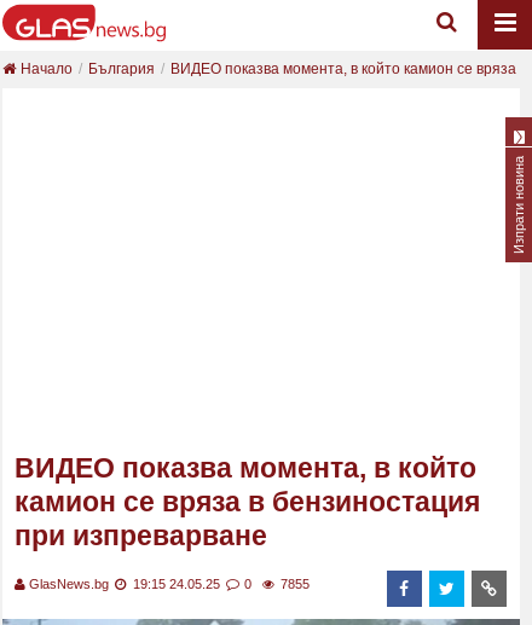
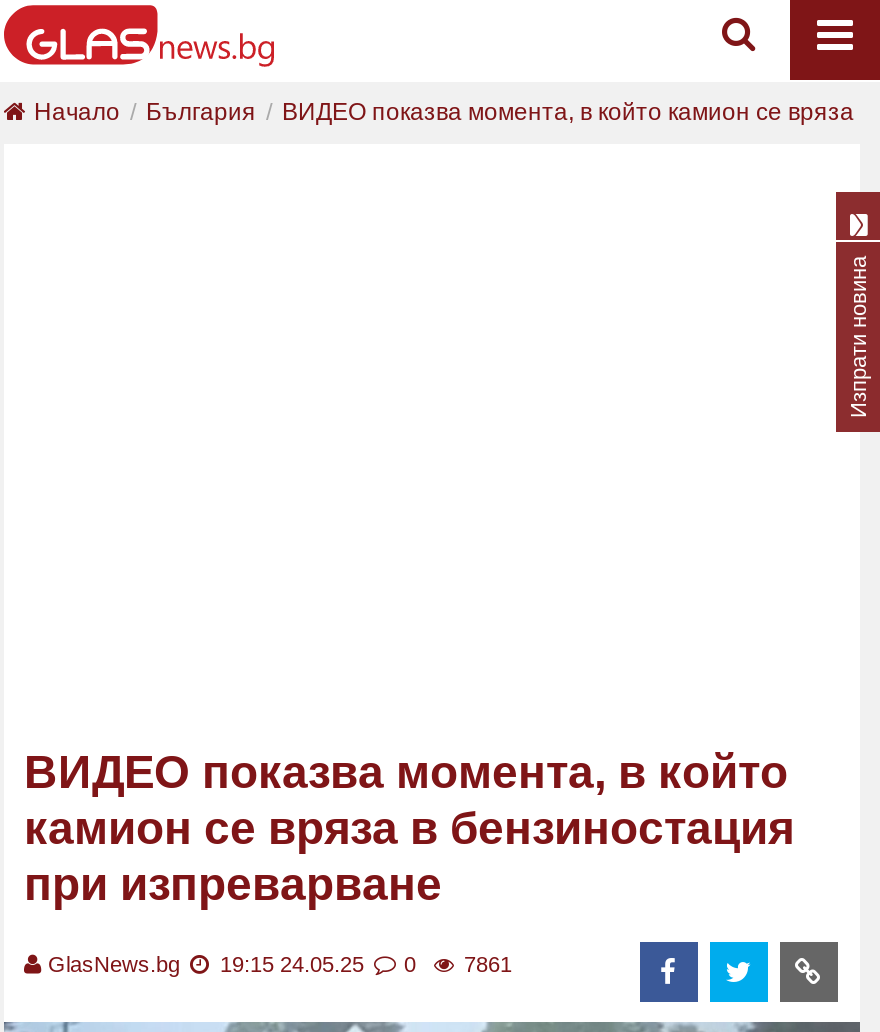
[29,577,310,591] GlasNews.bg 19:15 24.05.25 0 7855 -> [48,952,512,976] GlasNews.bg 19:15 24.05.25 0 7861

